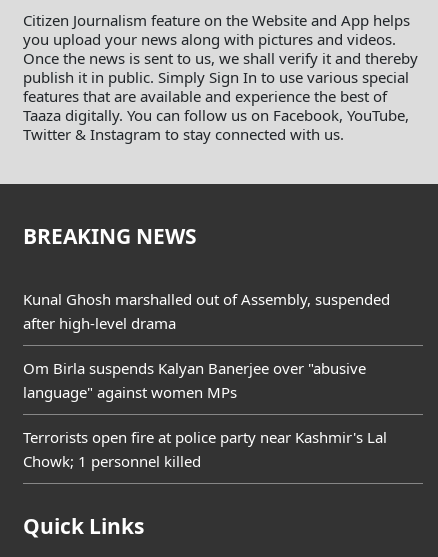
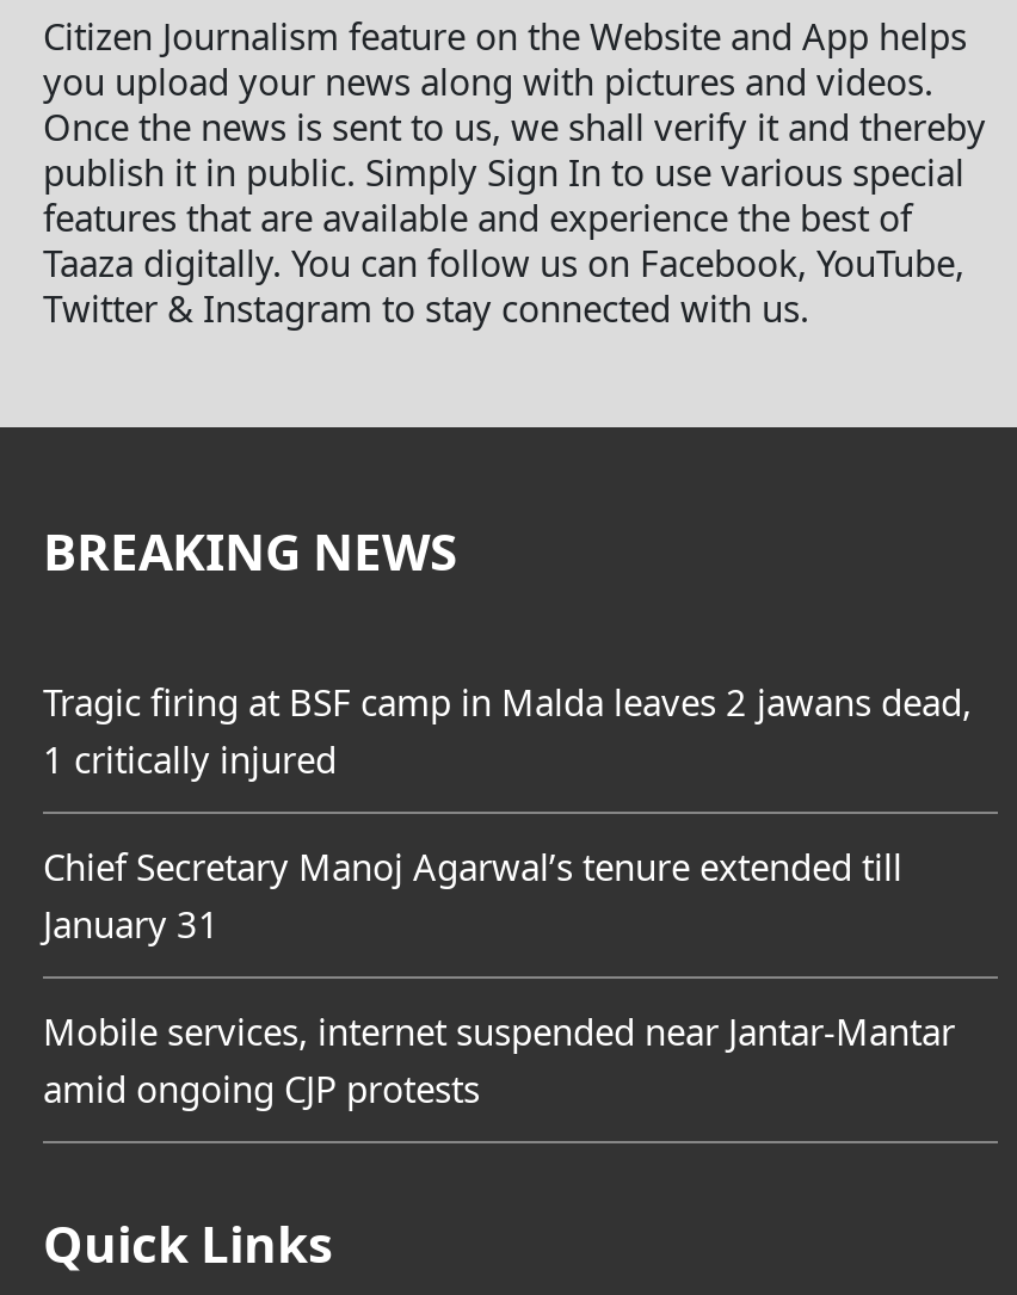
[23,289,390,333] Kunal Ghosh marshalled out of Assembly, suspended | after high-level drama -> [43,677,972,782] Tragic firing at BSF camp in Malda leaves 2 jawans dead, | 1 critically injured
[23,358,366,402] Om Birla suspends Kalyan Banerjee over "abusive | language" against women MPs -> [43,842,902,947] Chief Secretary Manoj Agarwal’s tenure extended till | January 31
[23,427,387,471] Terrorists open fire at police party near Kashmir's Lal | Chowk; 1 personnel killed -> [43,1007,955,1112] Mobile services, internet suspended near Jantar-Mantar | amid ongoing CJP protests

